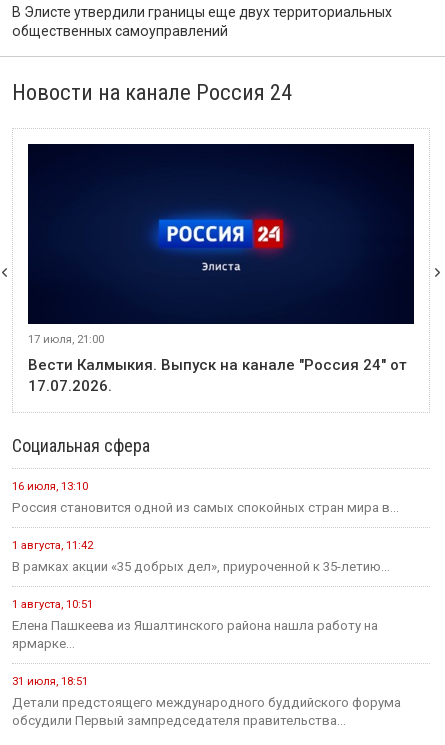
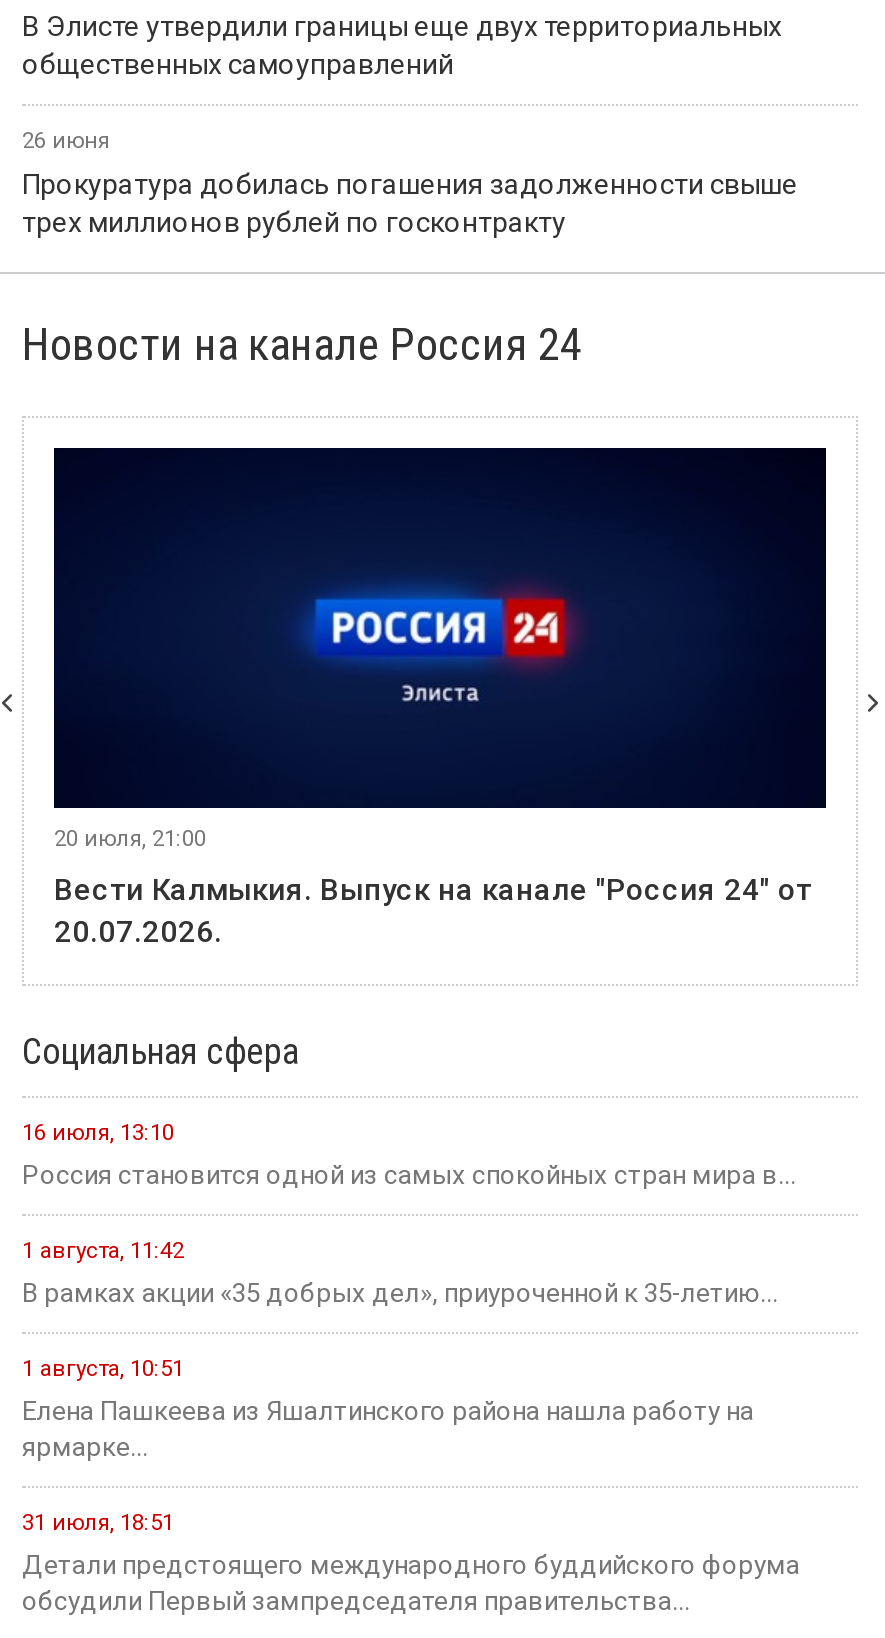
none -> [22,127,798,237] 26 июня | Прокуратура добилась погашения задолженности свыше | трех миллионов рублей по госконтракту
[28,333,104,346] 17 июля, 21:00 -> [54,825,206,851] 20 июля, 21:00
[28,377,112,395] 17.07.2026. -> [54,913,222,949] 20.07.2026.

